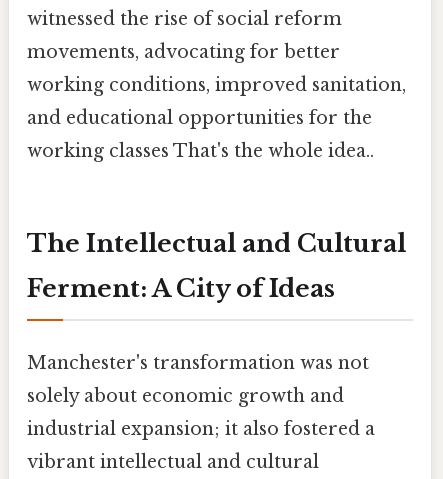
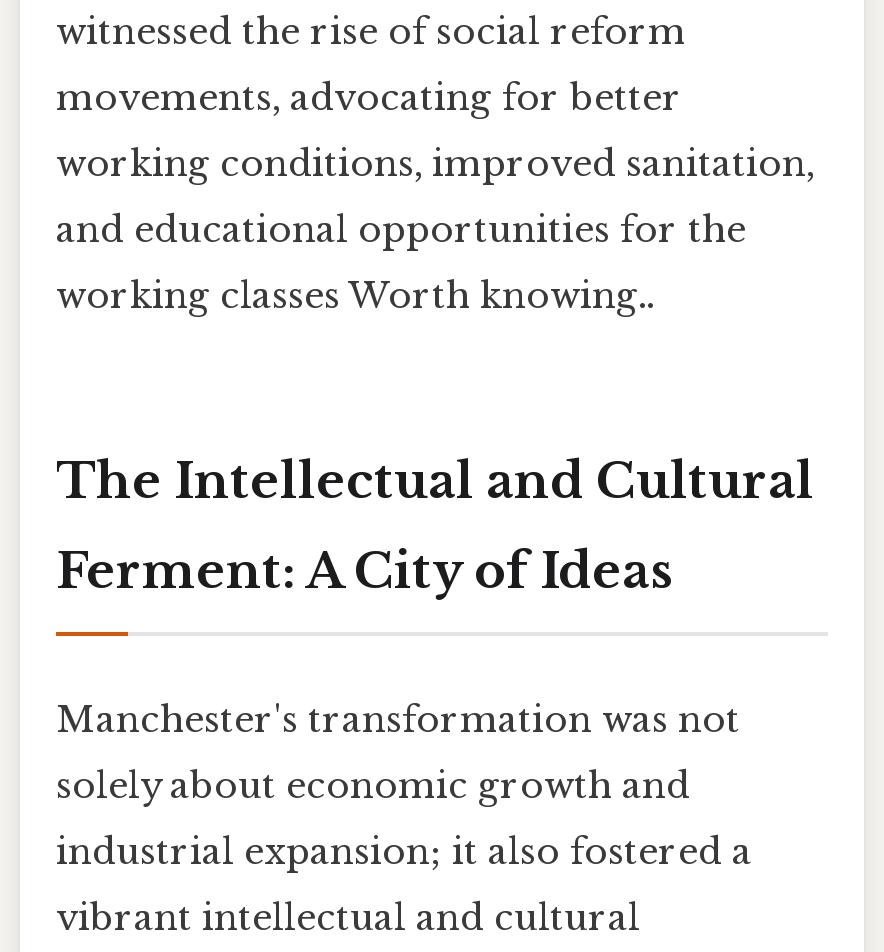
[27,140,374,162] working classes That's the whole idea.. -> [56,274,654,318] working classes Worth knowing..

